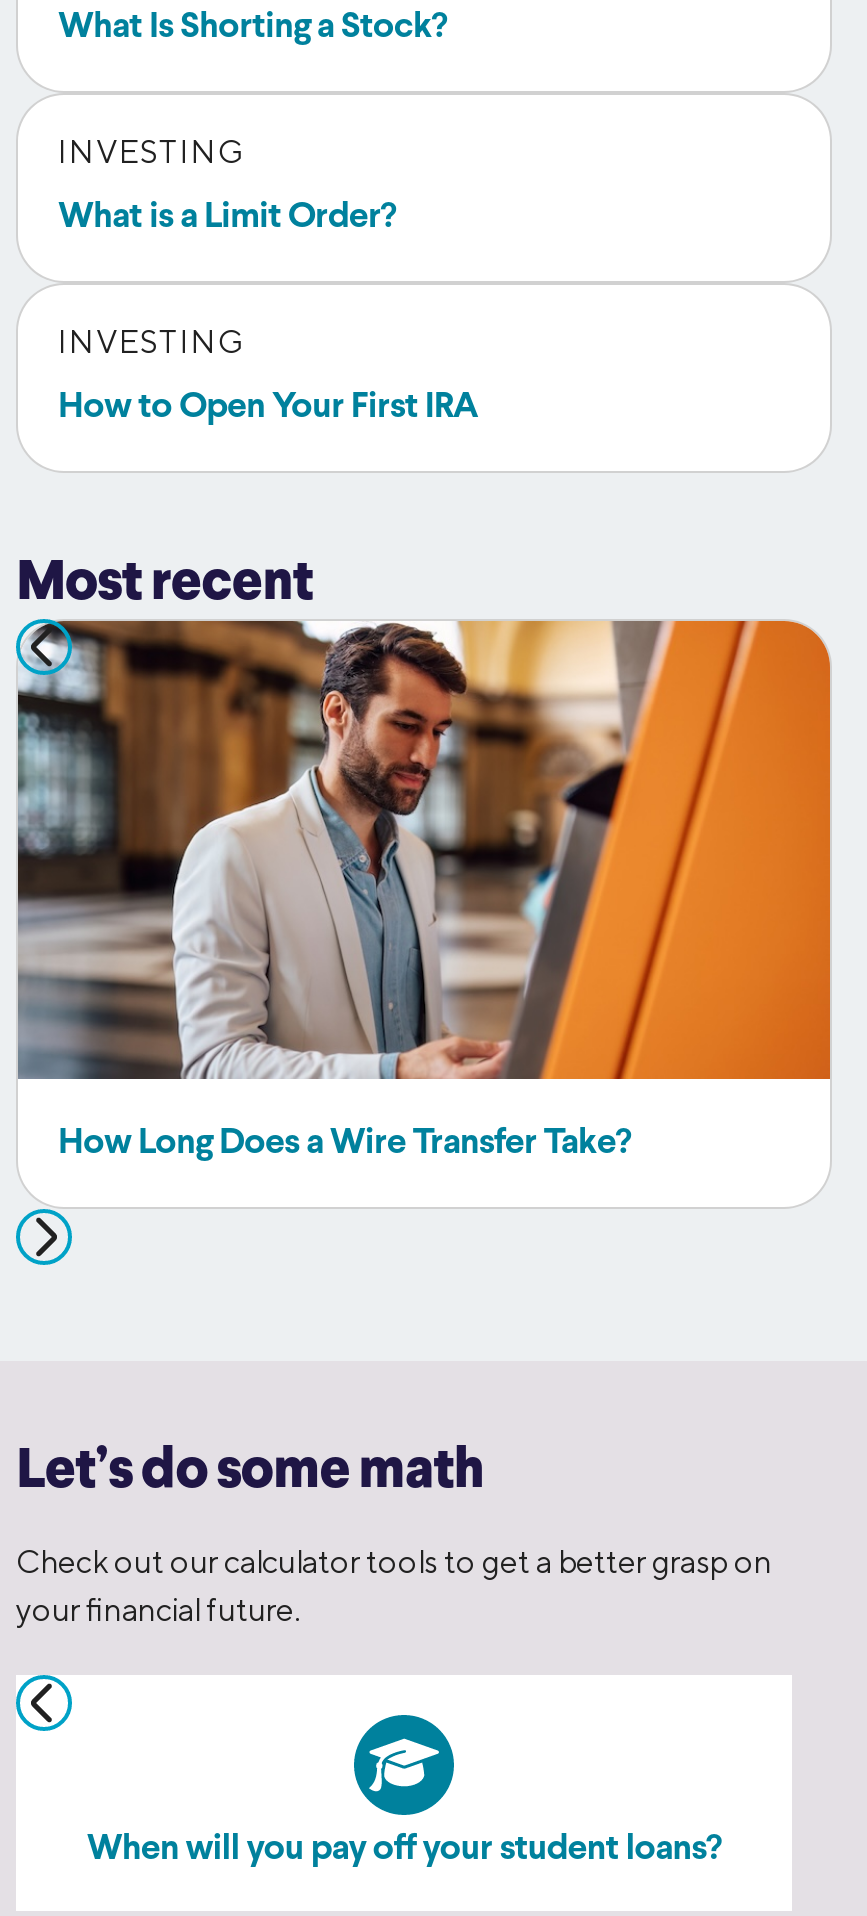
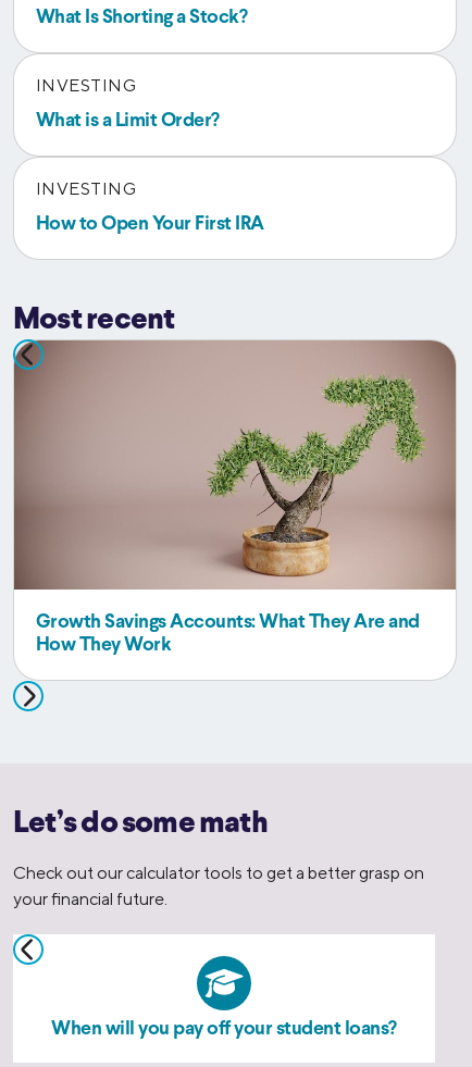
[18,619,832,1163] [image] | How Long Does a Wire Transfer Take? -> [13,339,457,656] [image] | Growth Savings Accounts: What They Are and | How They Work

